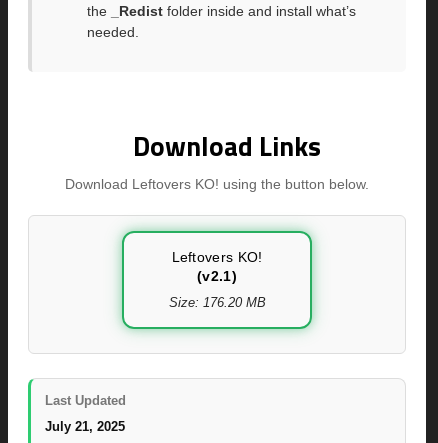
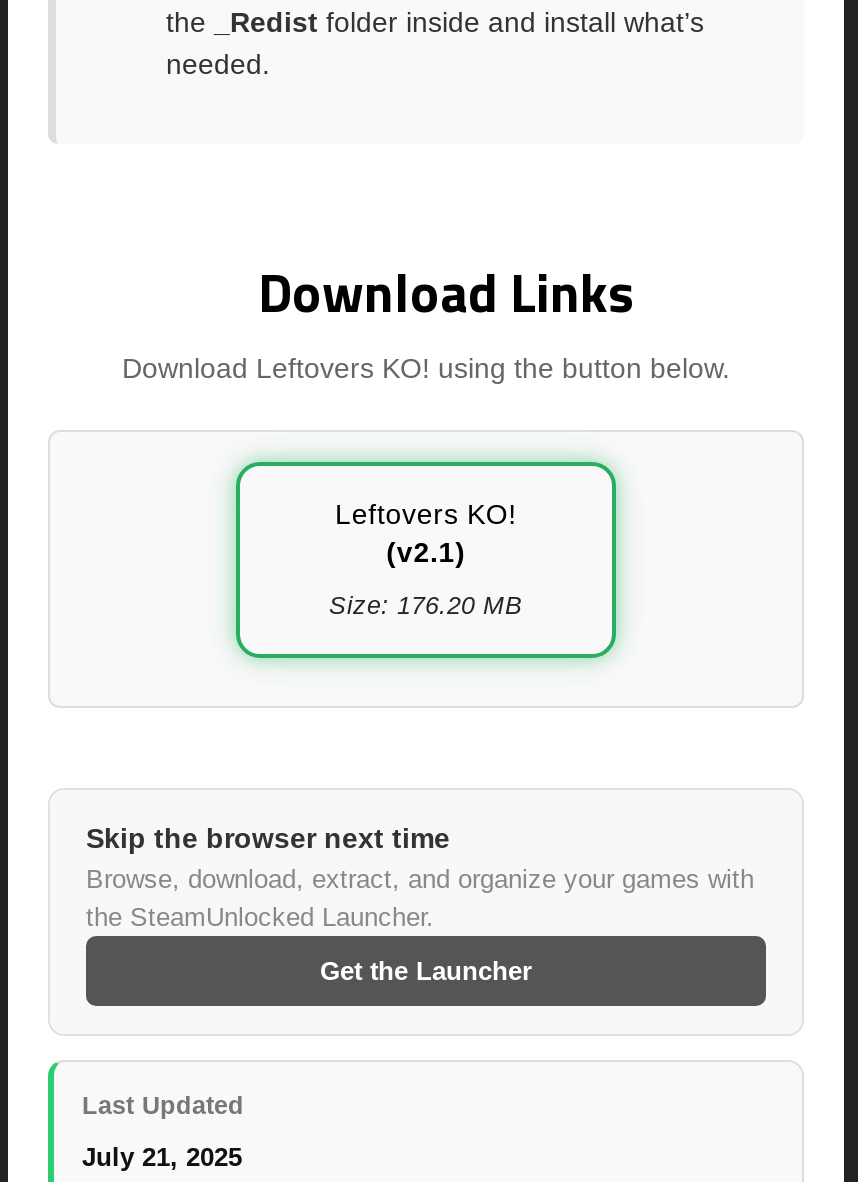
none -> [86,821,754,985] Skip the browser next time | Browse, download, extract, and organize your games with | the SteamUnlocked Launcher. | Get the Launcher

